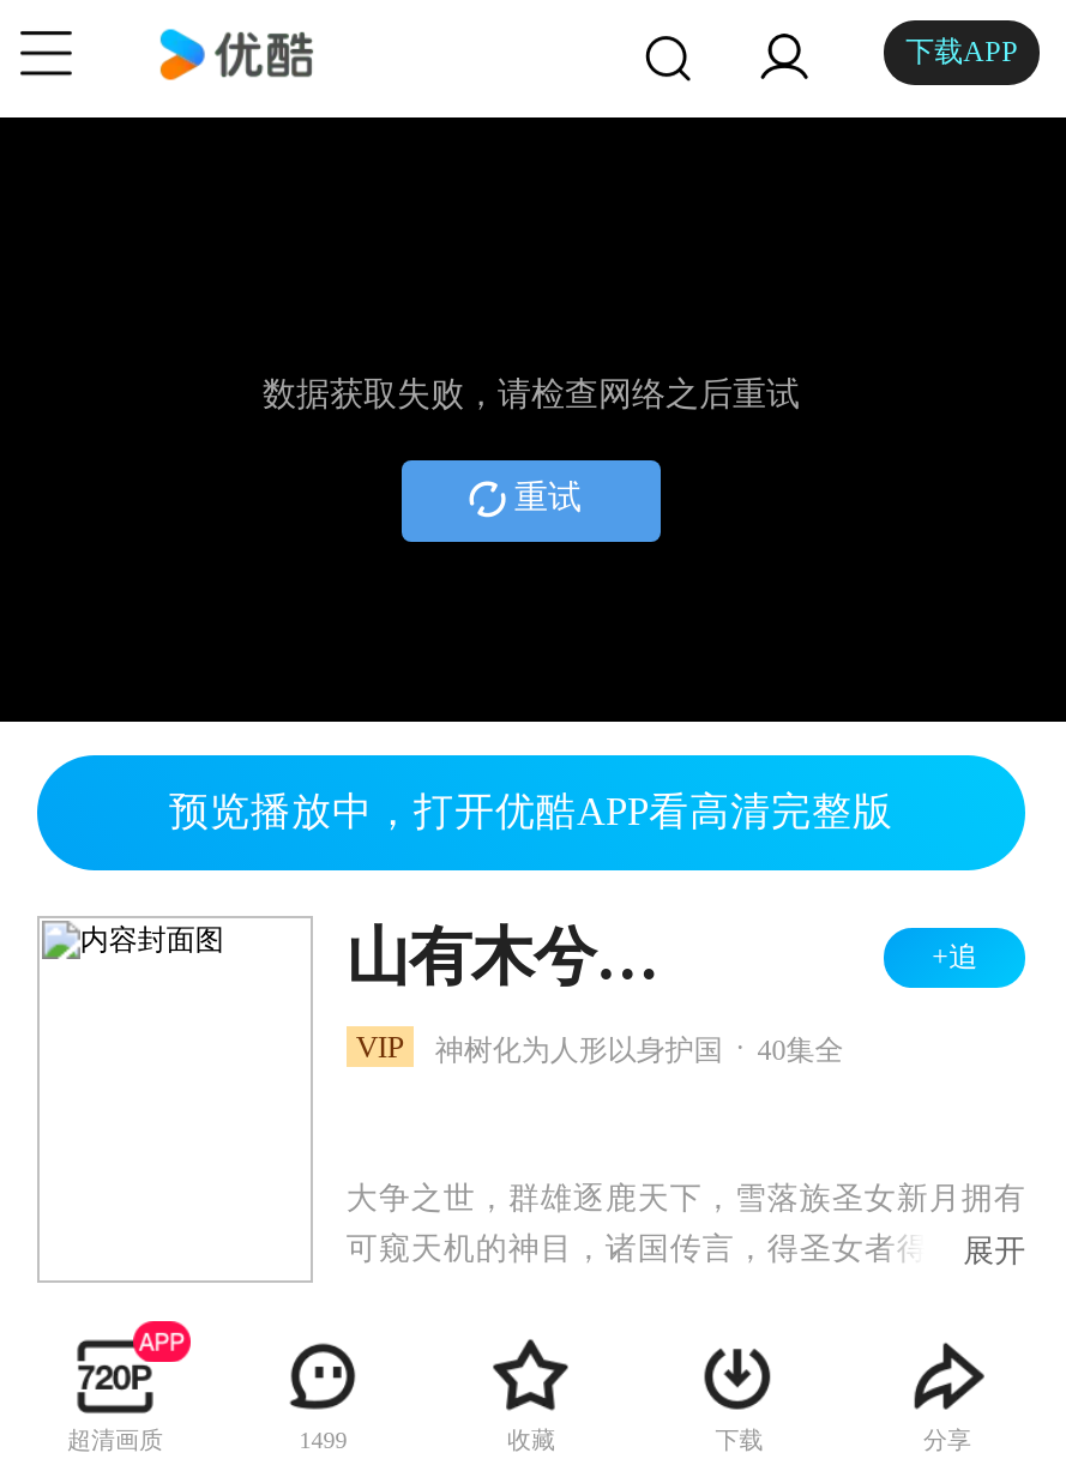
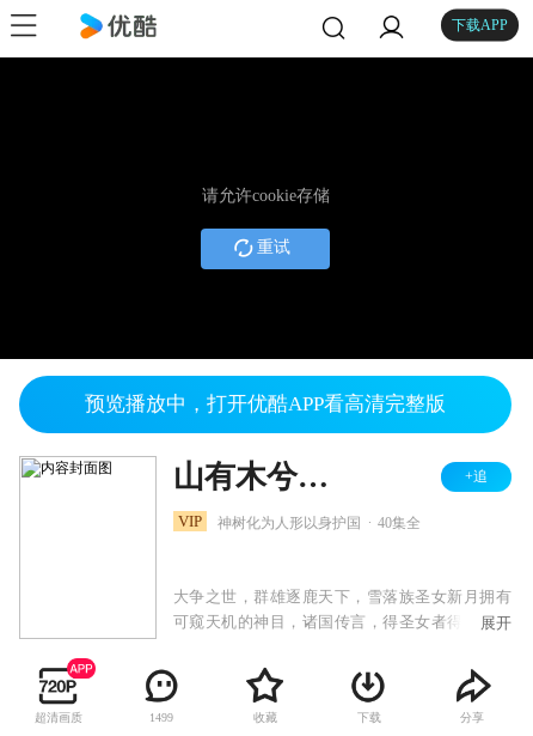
[263,377,800,413] 数据获取失败，请检查网络之后重试 -> [201,187,329,205] 请允许cookie存储

